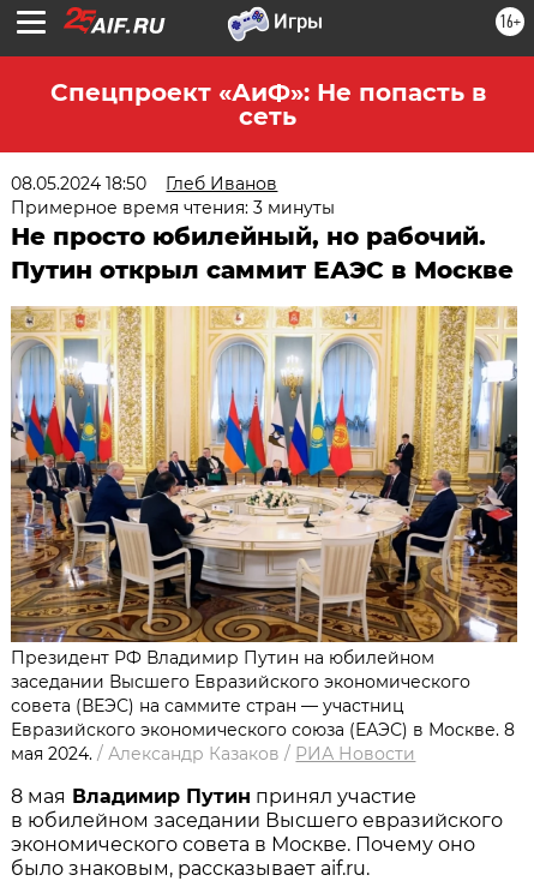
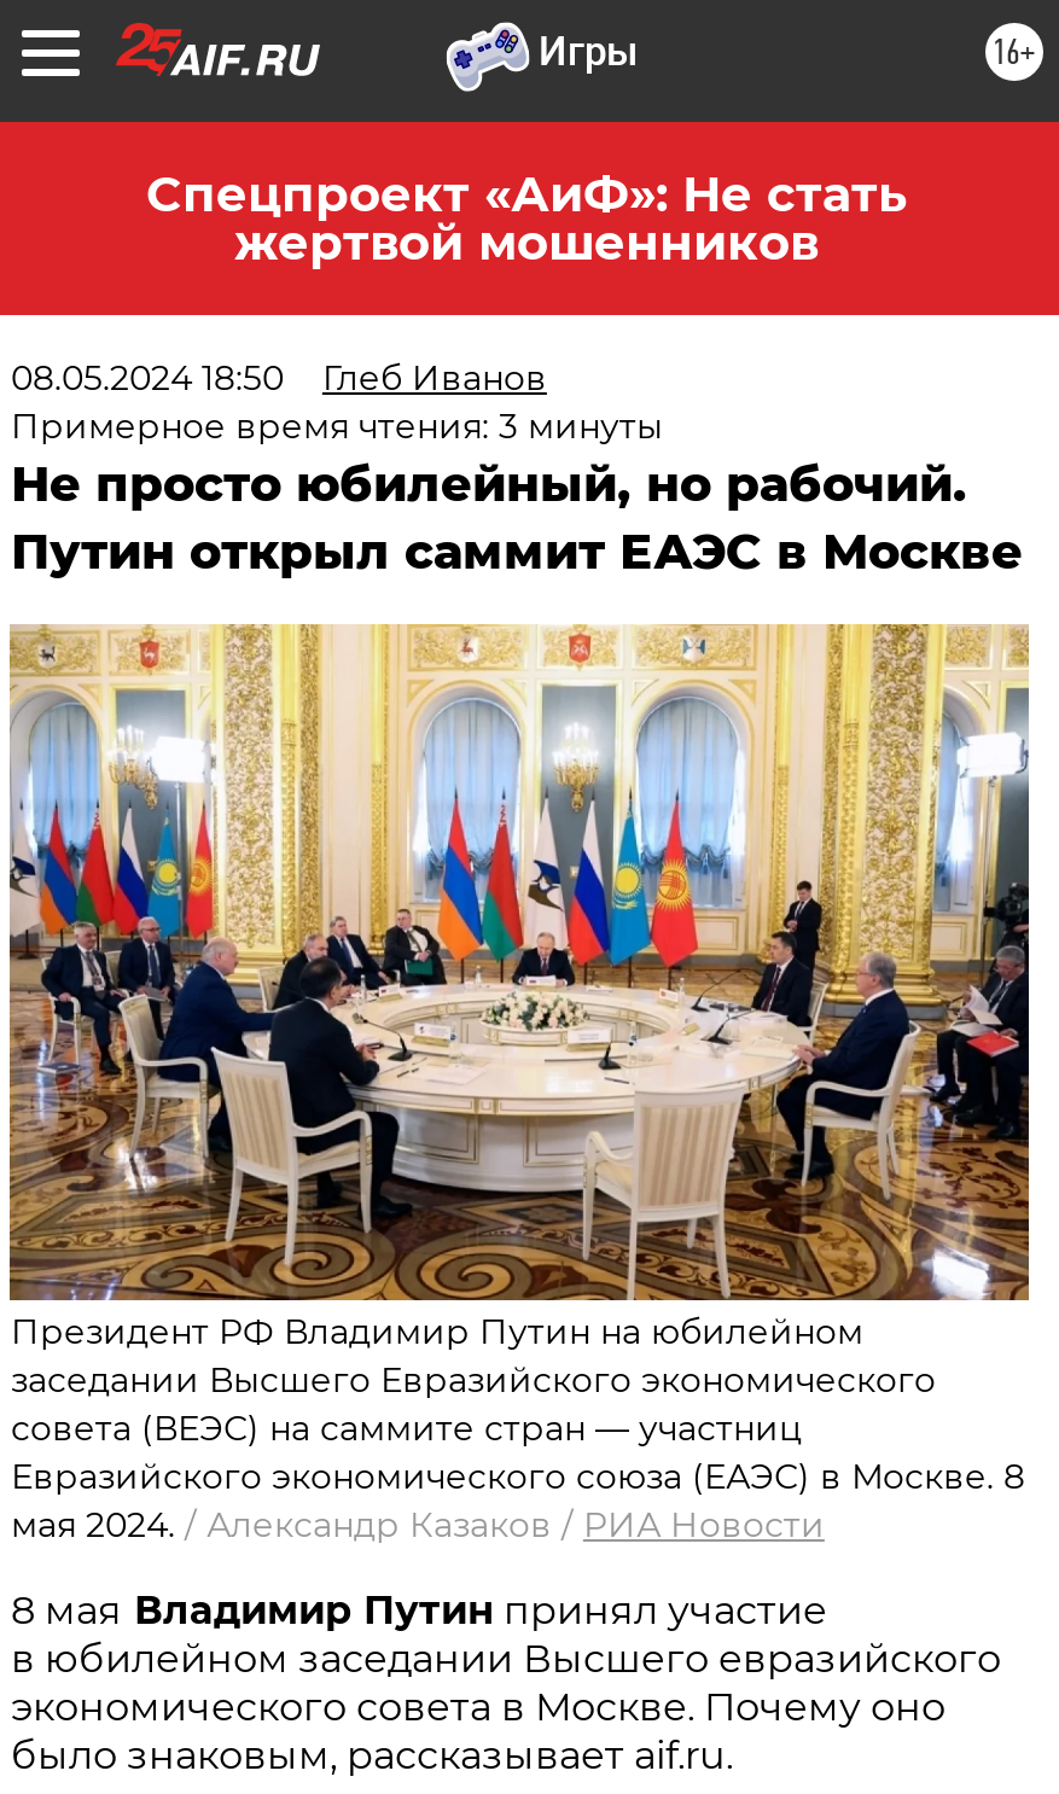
[50,78,485,131] Спецпроект «АиФ»: Не попасть в | сеть -> [146,165,907,272] Спецпроект «АиФ»: Не стать | жертвой мошенников

